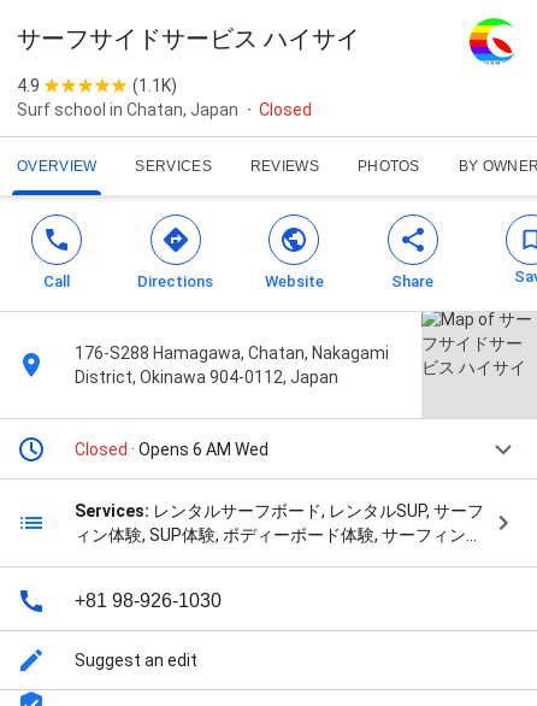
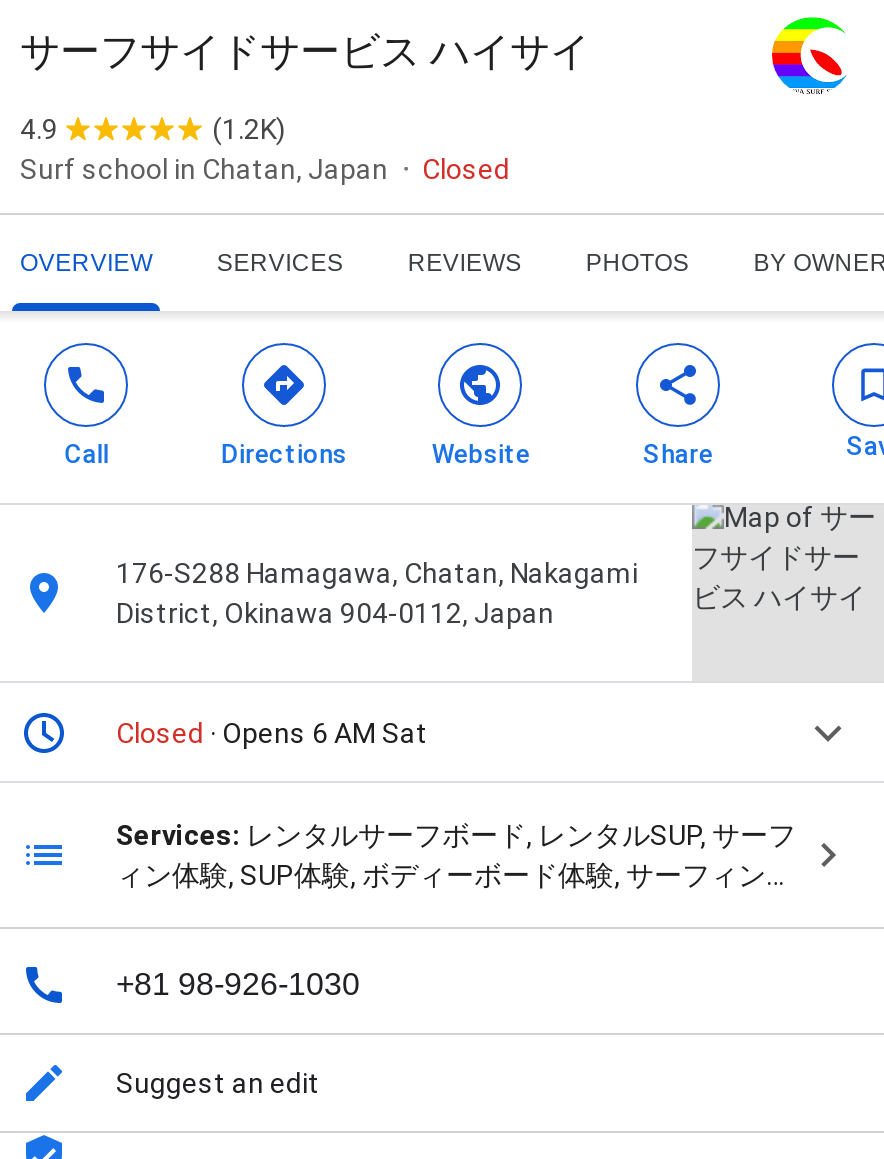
[132,76,177,95] (1.1K) -> [212,113,286,145] (1.2K)
[75,440,268,459] Closed · Opens 6 AM Wed -> [116,717,428,749] Closed · Opens 6 AM Sat

